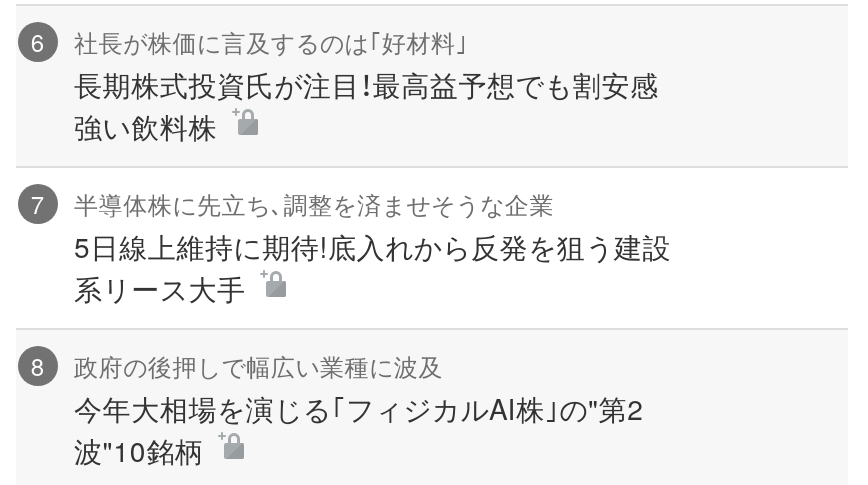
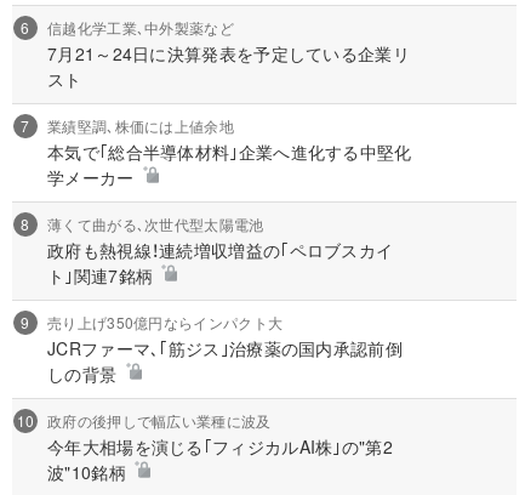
[74,23,659,145] 社長が株価に言及するのは｢好材料｣ | 長期株式投資氏が注目！最高益予想でも割安感 | 強い飲料株 -> [47,16,410,90] 信越化学工業､中外製薬など | 7月21～24日に決算発表を予定している企業リ | スト
[74,185,671,307] 半導体株に先立ち､調整を済ませそうな企業 | 5日線上維持に期待!底入れから反発を狙う建設 | 系リース大手 -> [47,115,412,189] 業績堅調､株価には上値余地 | 本気で｢総合半導体材料｣企業へ進化する中堅化 | 学メーカー
none -> [17,213,402,430] 薄くて曲がる､次世代型太陽電池 | 政府も熱視線！連続増収増益の｢ペロブスカイ | ト｣関連7銘柄 | 9 | 売り上げ350億円ならインパクト大 | JCRファーマ､｢筋ジス｣治療薬の国内承認前倒 | しの背景 | 10

